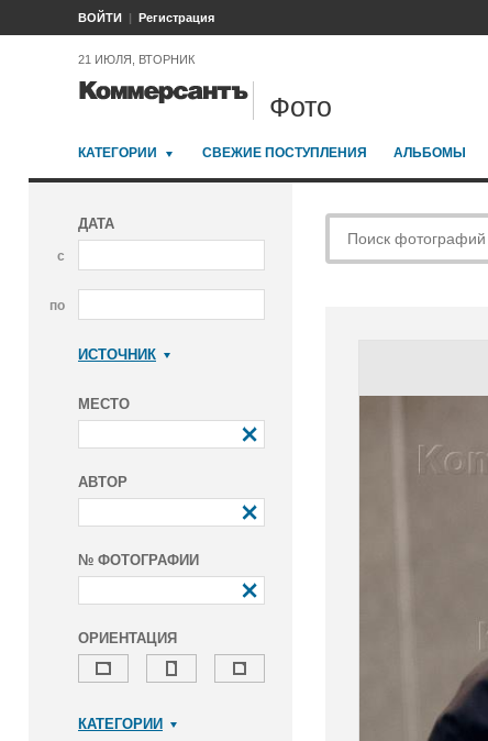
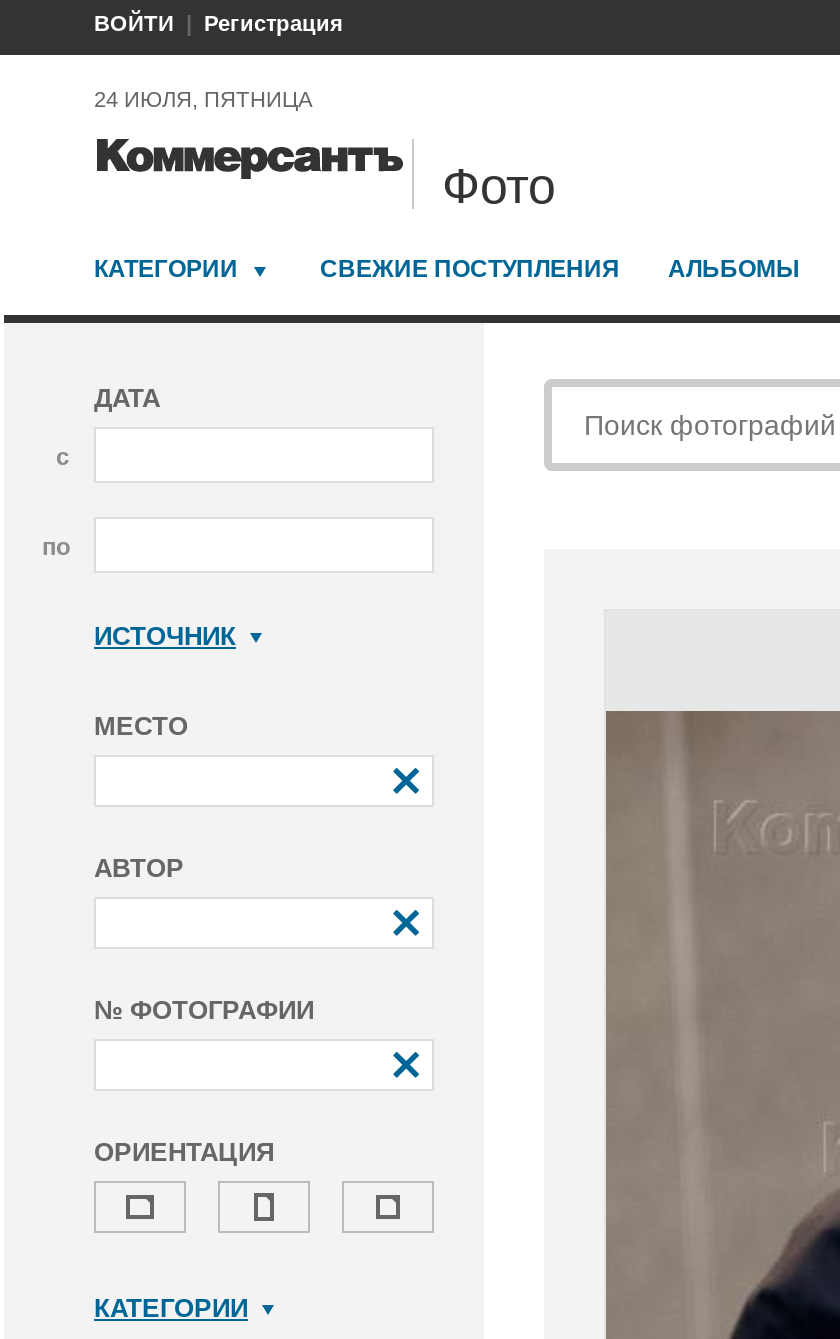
[78,53,195,66] 21 ИЮЛЯ, ВТОРНИК -> [94,87,312,111] 24 ИЮЛЯ, ПЯТНИЦА

